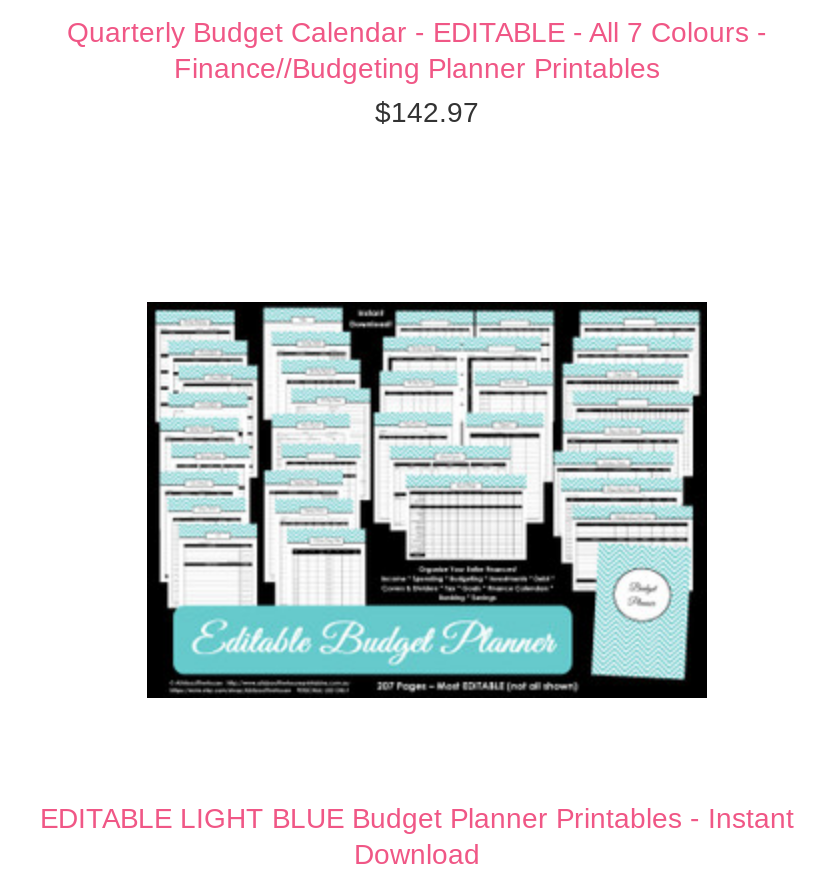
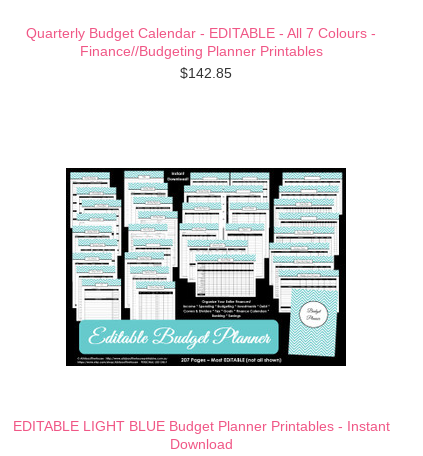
[375,96,479,128] $142.97 -> [180,65,232,81] $142.85

